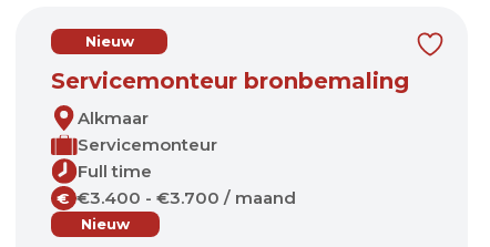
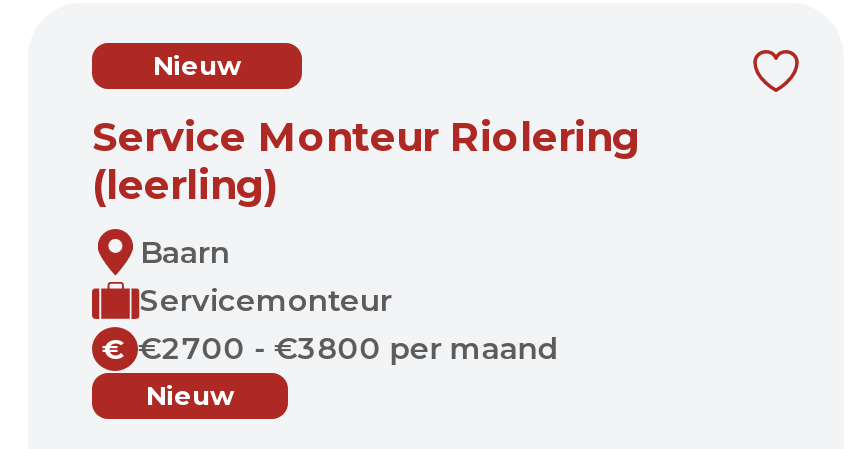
[51,68,409,94] Servicemonteur bronbemaling -> [92,113,640,209] Service Monteur Riolering | (leerling)
[78,107,149,128] Alkmaar -> [140,233,230,271] Baarn
moved [78,134,217,155] -> [140,281,392,319]: Servicemonteur
[57,161,296,208] Full time | € €3.400 - €3.700 / maand -> [102,329,560,367] € €2700 - €3800 per maand

